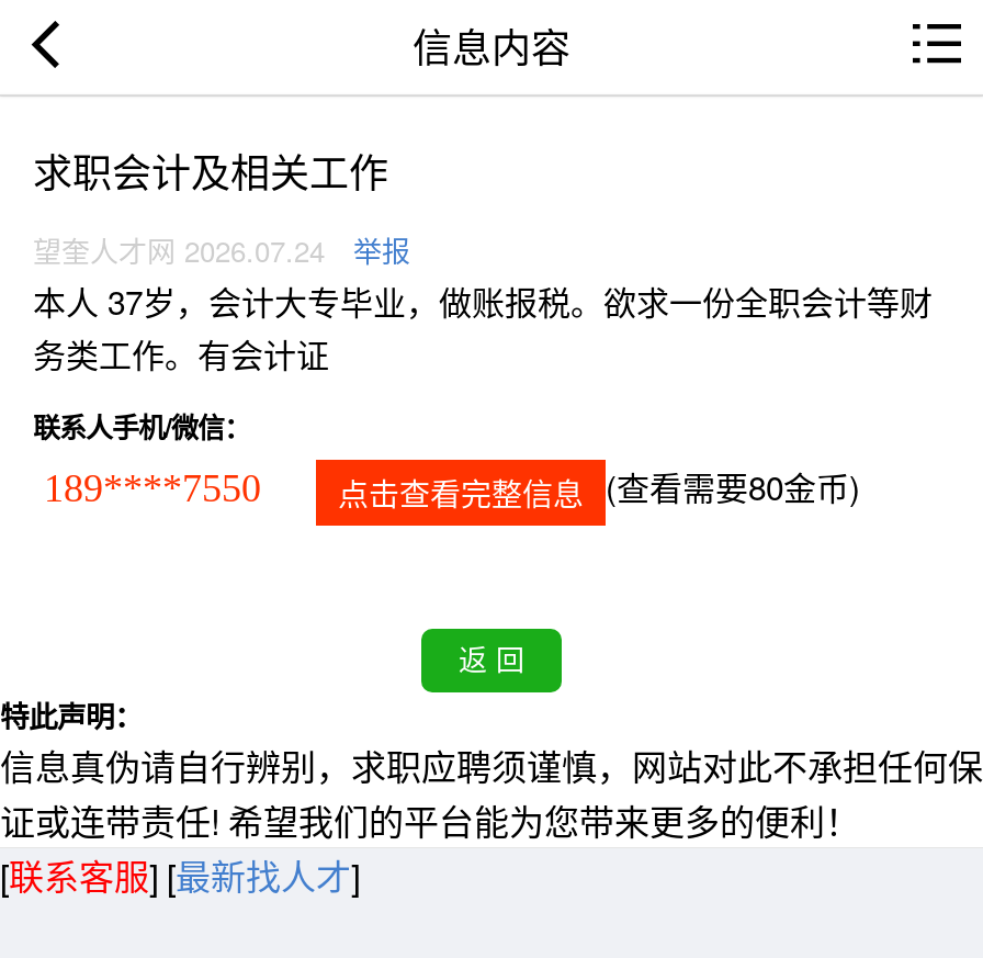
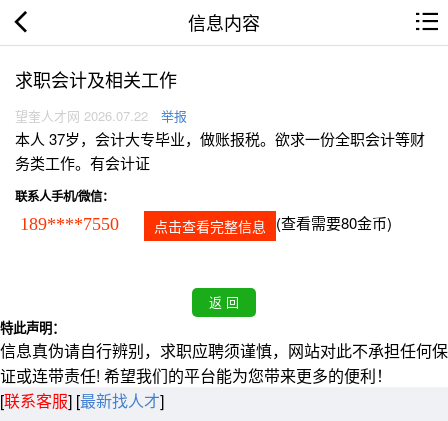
[33,230,410,271] 望奎人才网 2026.07.24 举报 -> [15,106,187,125] 望奎人才网 2026.07.22 举报

